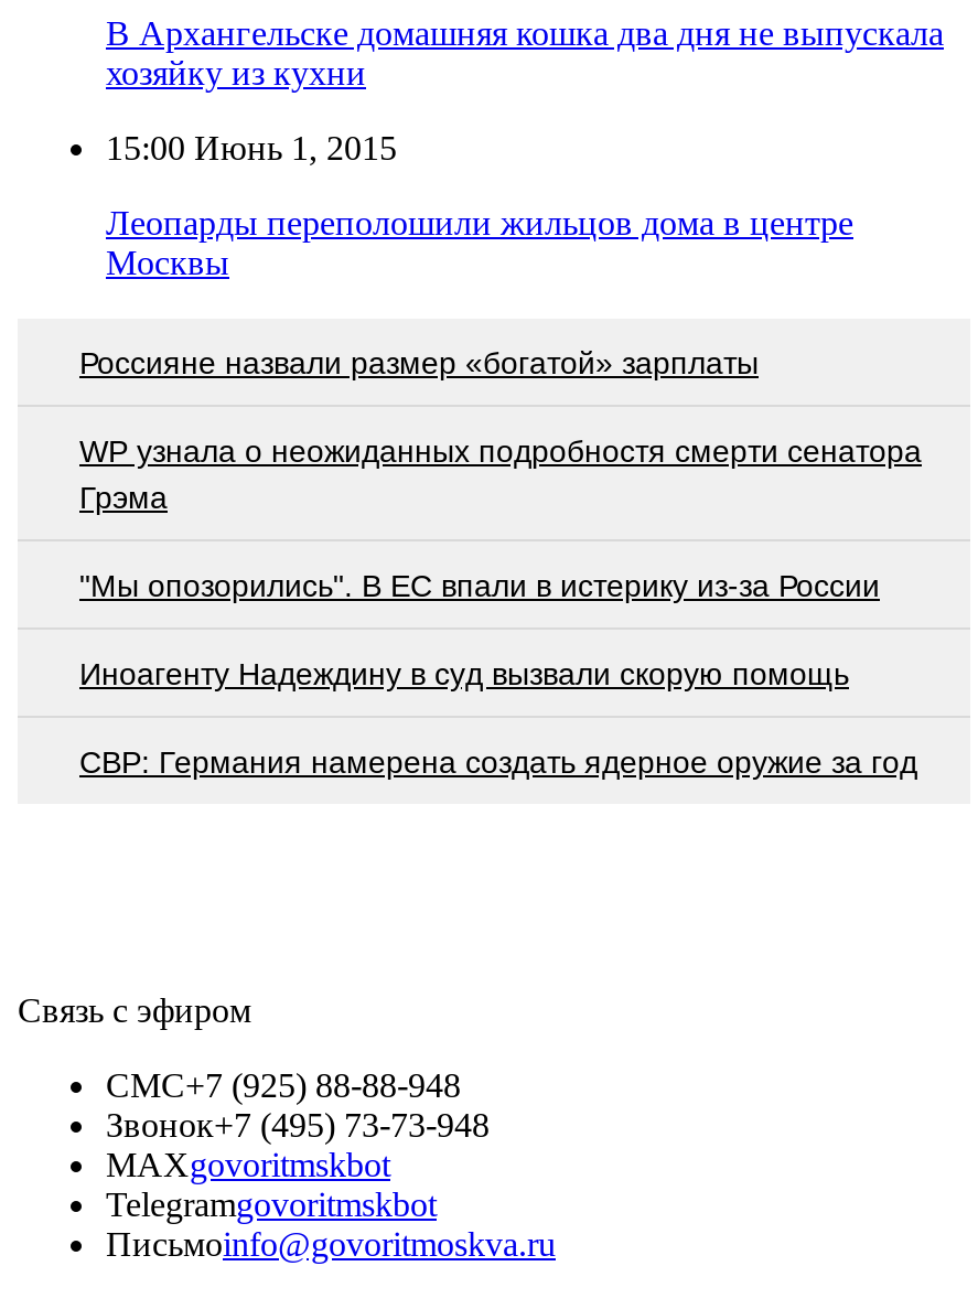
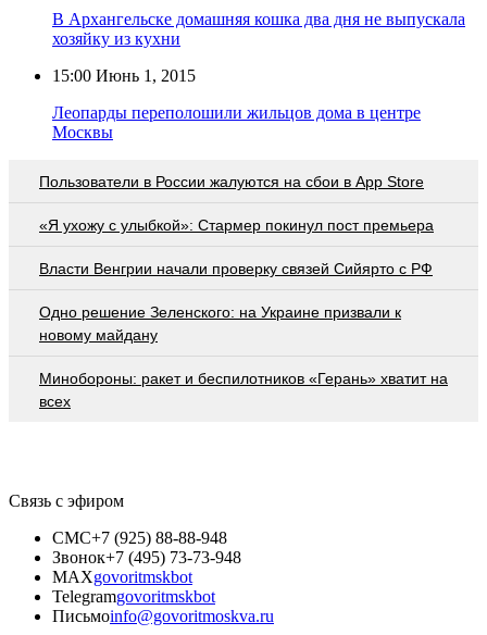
[79,344,759,380] Россияне назвали размер «богатой» зарплаты -> [39,172,424,190] Пользователи в России жалуются на сбои в App Store
[79,433,922,514] WP узнала о неожиданных подробностя смерти сенатора | Грэма -> [39,216,434,233] «Я ухожу с улыбкой»: Стармер покинул пост премьера
[79,567,880,602] "Мы опозорились". В ЕС впали в истерику из-за России -> [39,259,433,277] Власти Венгрии начали проверку связей Сийярто с РФ
[79,655,849,691] Иноагенту Надеждину в суд вызвали скорую помощь -> [39,303,401,343] Одно решение Зеленского: на Украине призвали к | новому майдану
[79,743,917,779] СВР: Германия намерена создать ядерное оружие за год -> [39,369,448,409] Минобороны: ракет и беспилотников «Герань» хватит на | всех

